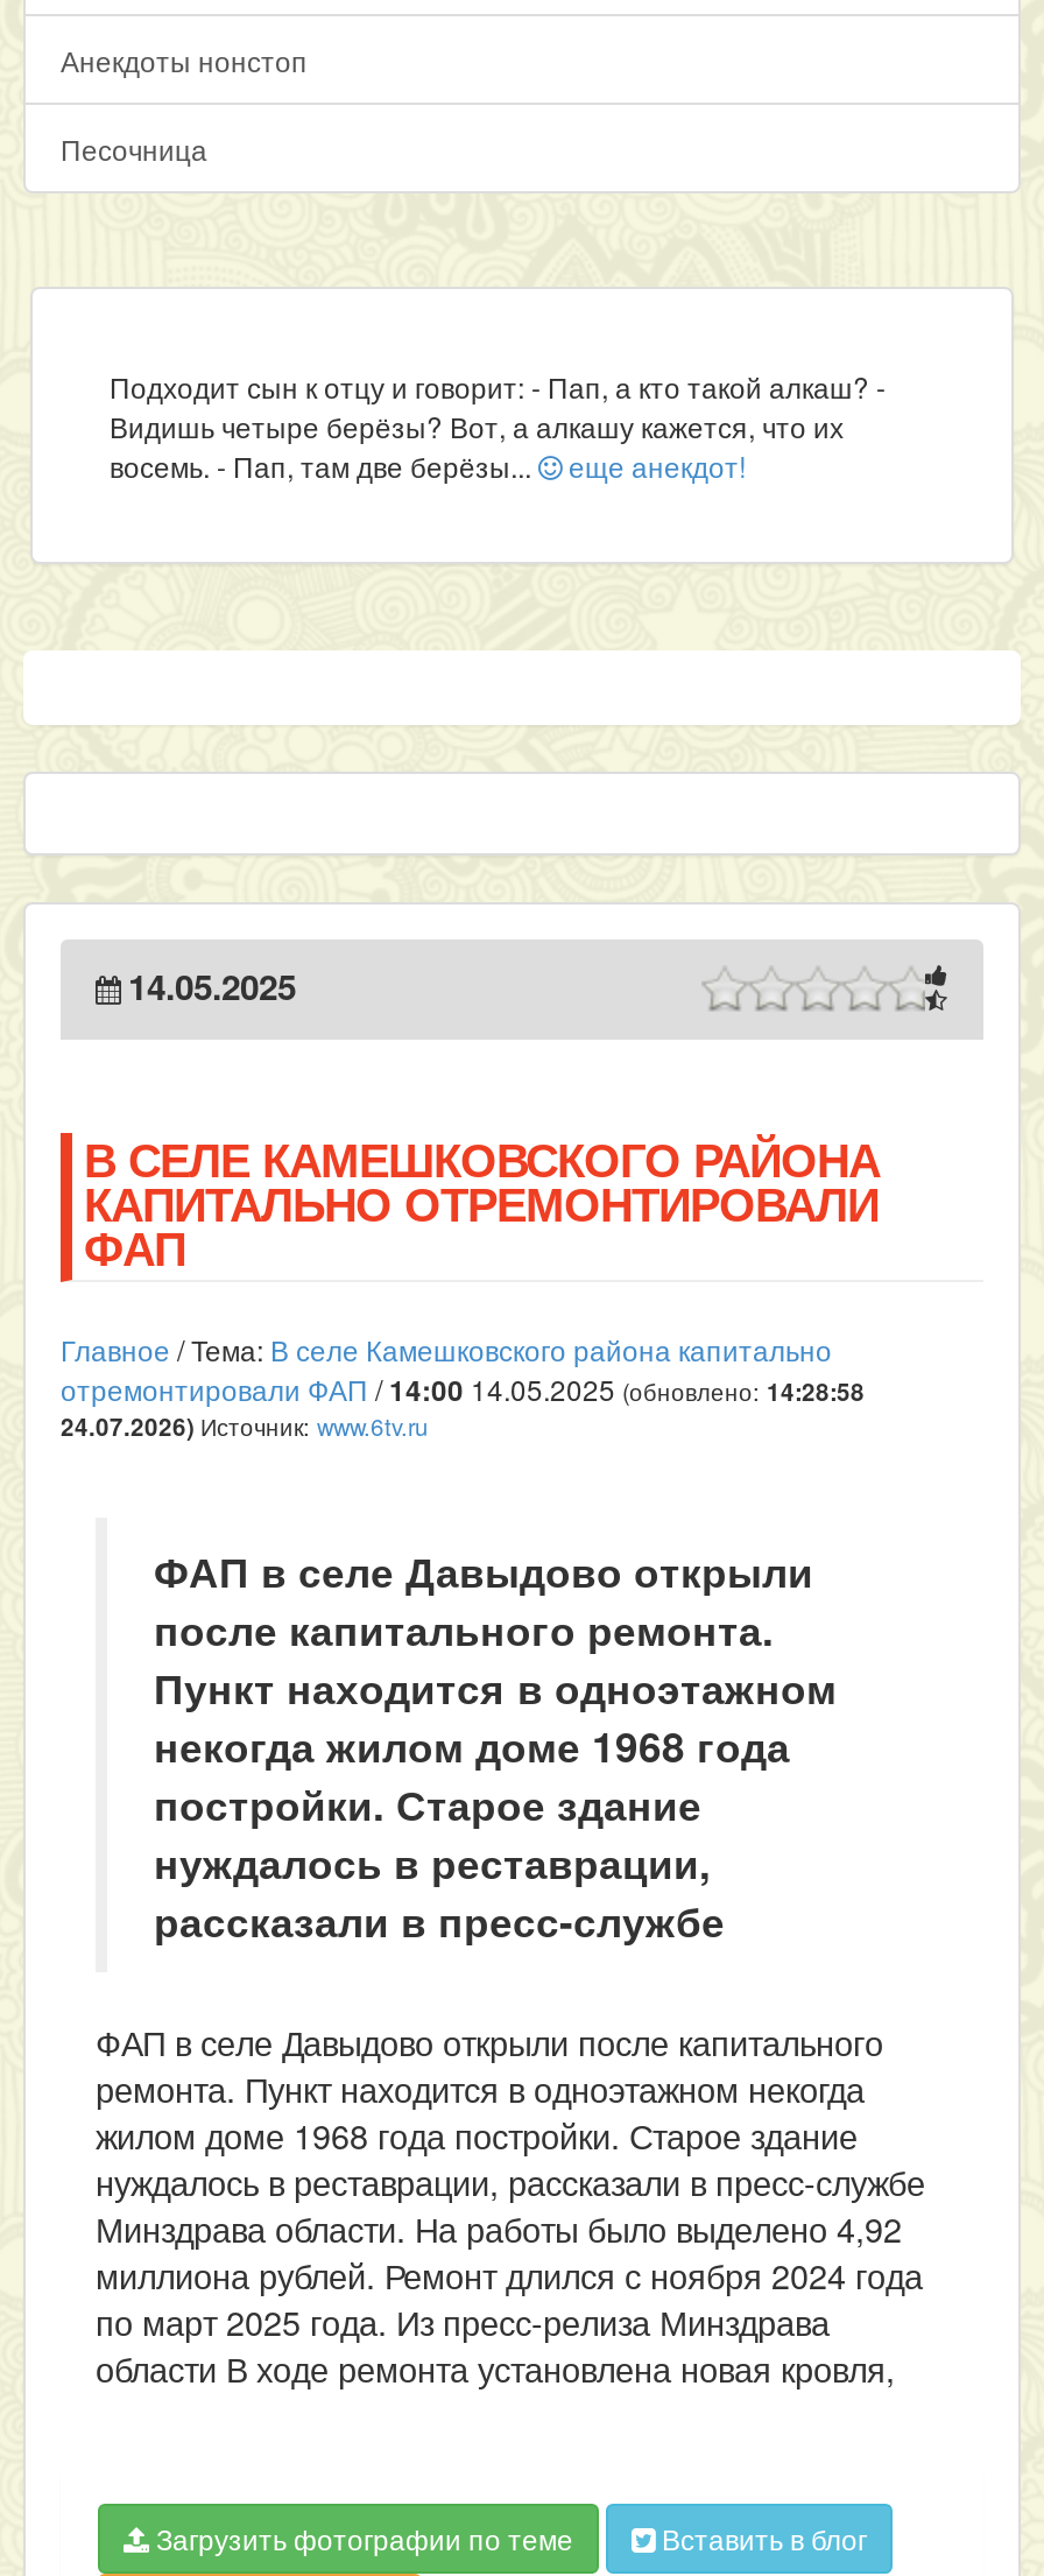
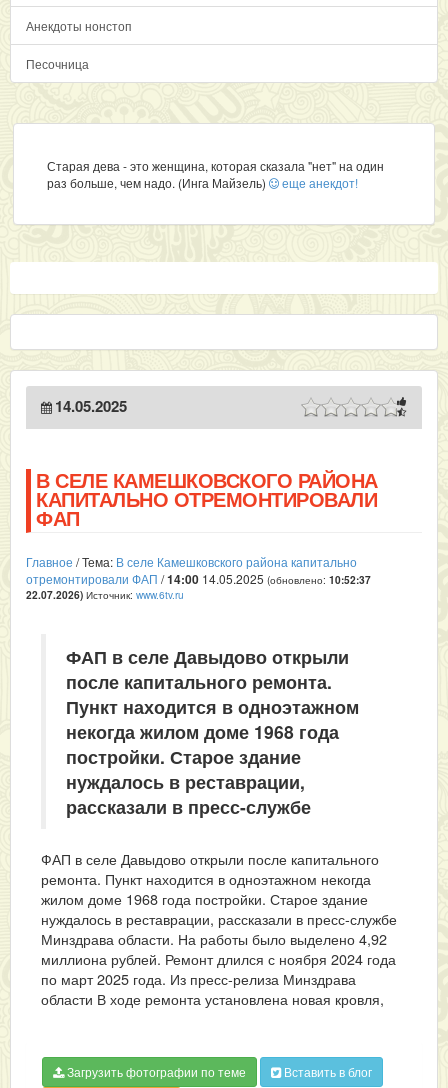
[110,366,886,485] Подходит сын к отцу и говорит: - Пап, а кто такой алкаш? - | Видишь четыре берёзы? Вот, а алкашу кажется, что их | восемь. - Пап, там две берёзы... еще анекдот! -> [47,157,384,191] Старая дева - это женщина, которая сказала "нет" на один | раз больше, чем надо. (Инга Майзель) еще анекдот!
[61,1368,865,1410] отремонтировали ФАП /14:00 14.05.2025 (обновлено: 14:28:58 -> [26,570,371,588] отремонтировали ФАП /14:00 14.05.2025 (обновлено: 10:52:37
[61,1408,429,1443] 24.07.2026) Источник: www.6tv.ru -> [26,587,184,602] 22.07.2026) Источник: www.6tv.ru

